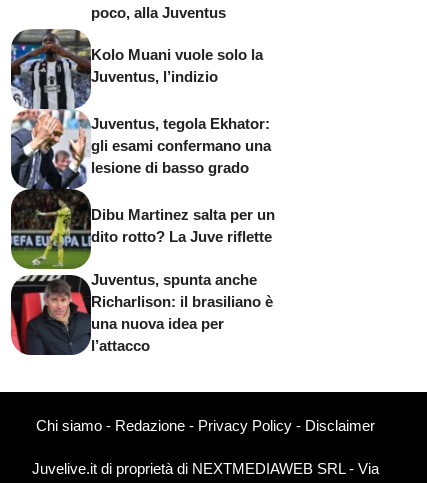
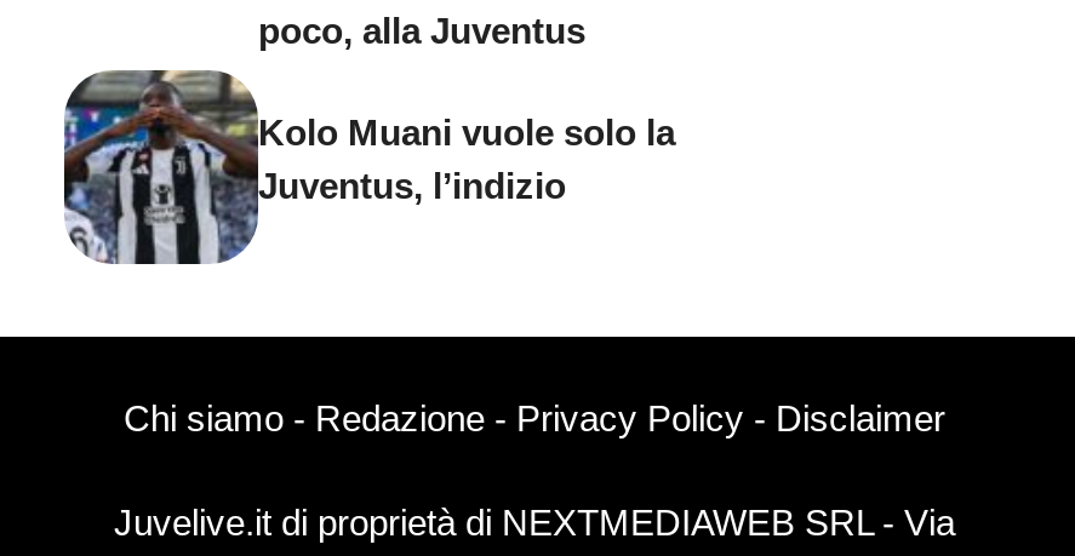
[10,109,275,362] [image] | Juventus, tegola Ekhator: | gli esami confermano una | lesione di basso grado | Dibu Martinez salta per un | dito rotto? La Juve riflette | Juventus, spunta anche | Richarlison: il brasiliano è | una nuova idea per | l’attacco -> none

